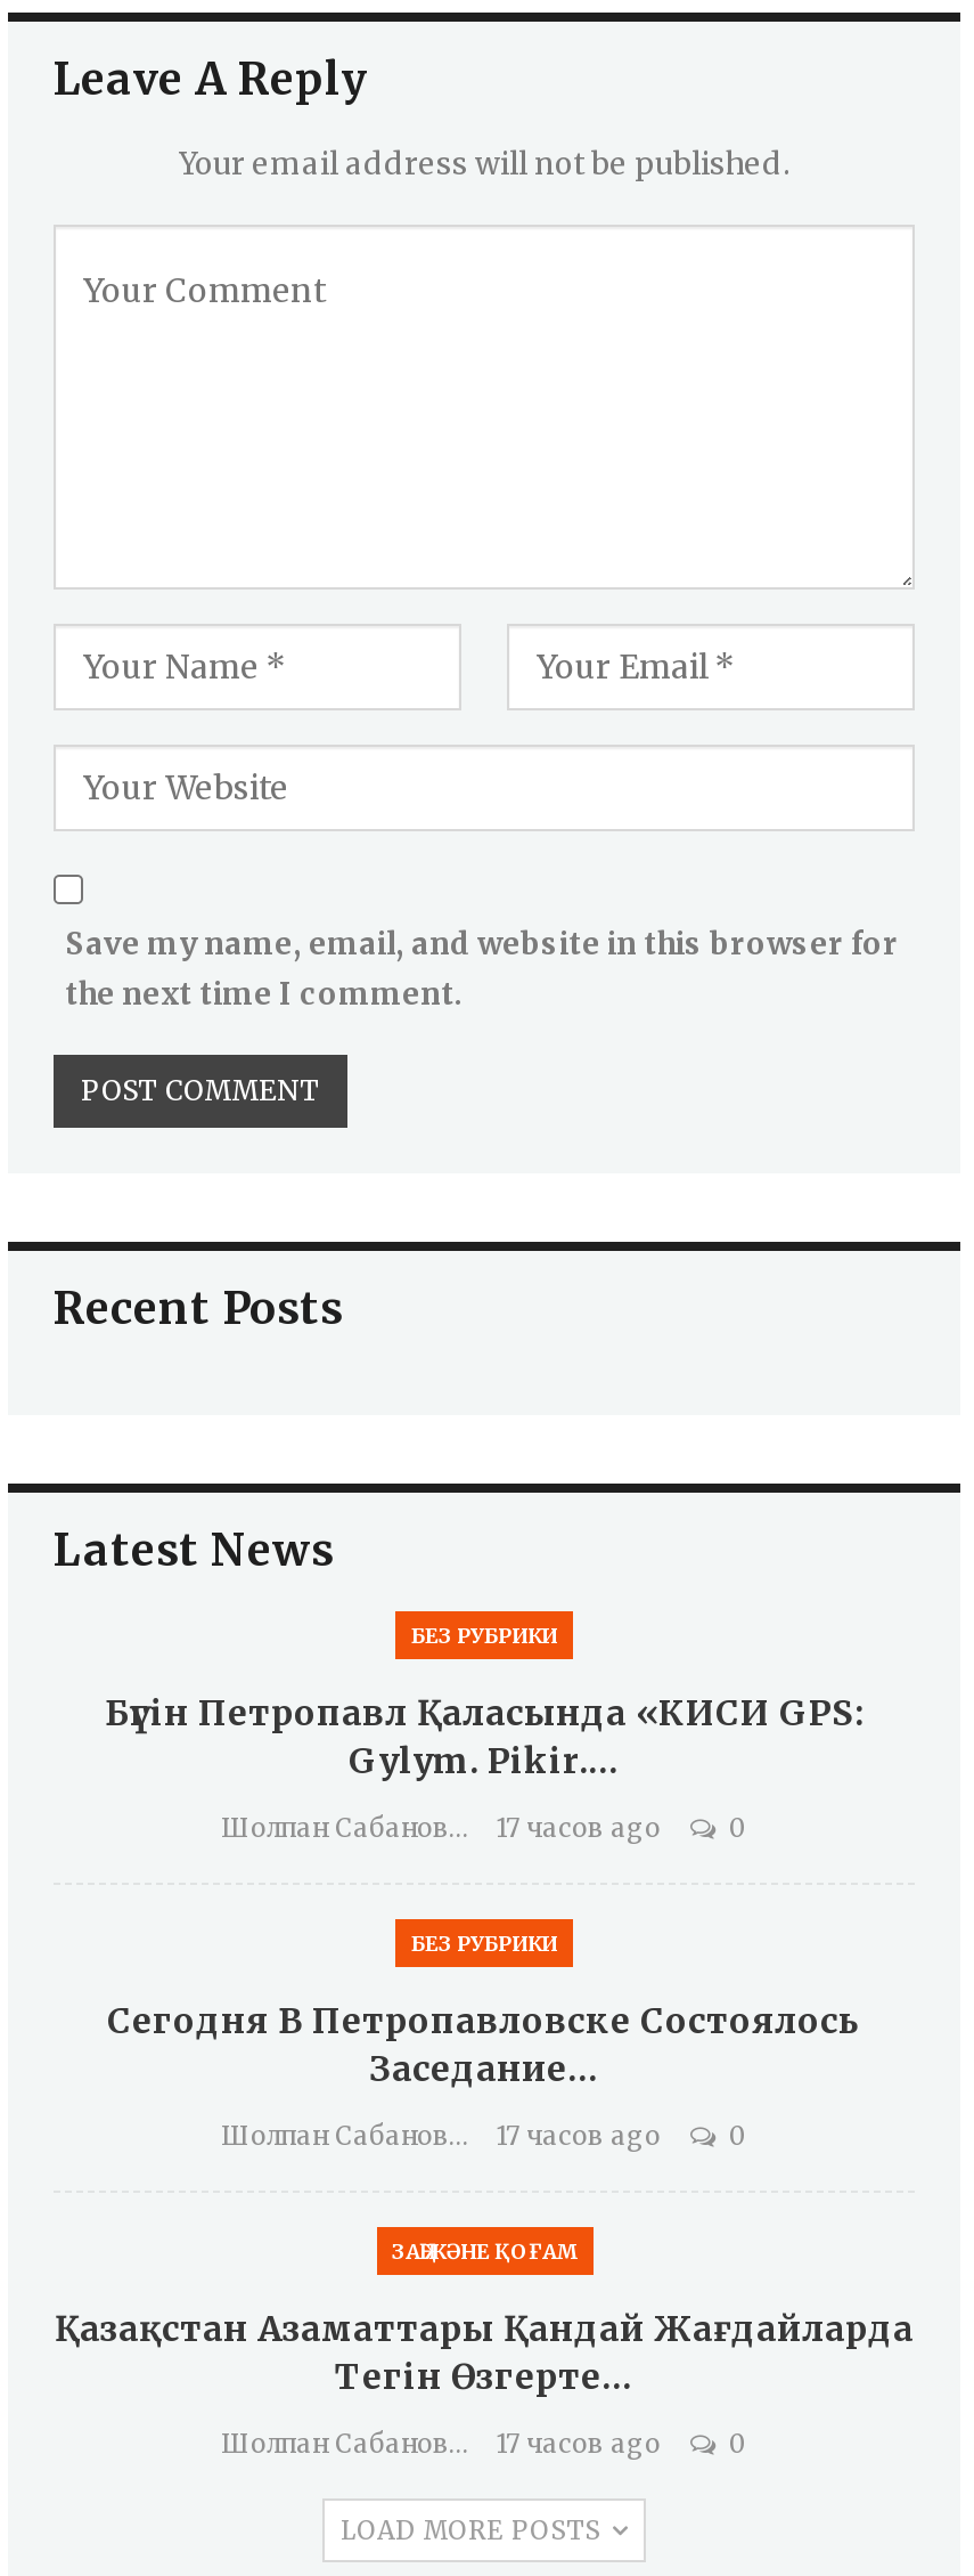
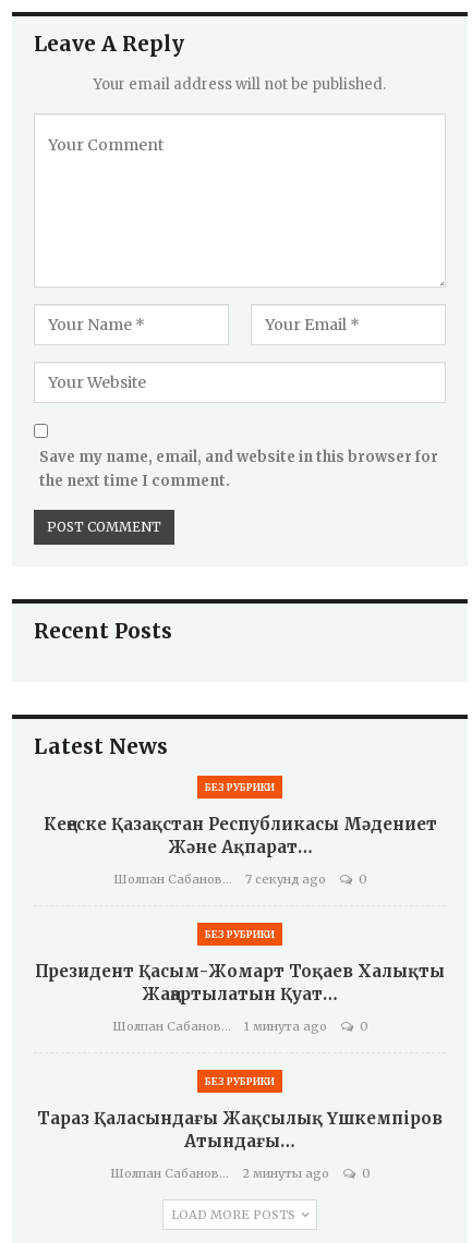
[105,1692,863,1783] Бүгін Петропавл Қаласында «КИСИ GPS: | Gylym. Pikir.… -> [43,814,437,858] Кеңеске Қазақстан Республикасы Мәдениет | Және Ақпарат…
[497,1813,661,1845] 17 часов ago -> [245,872,325,887] 7 секунд ago
[107,2000,861,2091] Сегодня В Петропавловске Состоялось | Заседание… -> [35,961,445,1005] Президент Қасым-Жомарт Тоқаев Халықты | Жаңартылатын Қуат…
[497,2121,661,2153] 17 часов ago -> [244,1019,326,1034] 1 минута ago
[392,2239,576,2264] ЗАҢ ЖӘНЕ ҚОҒАМ -> [205,1076,275,1088] БЕЗ РУБРИКИ
[55,2308,914,2399] Қазақстан Азаматтары Қандай Жағдайларда | Тегін Өзгерте… -> [37,1108,443,1152] Тараз Қаласындағы Жақсылық Үшкемпіров | Атындағы…
[497,2429,661,2461] 17 часов ago -> [241,1166,329,1181] 2 минуты ago

